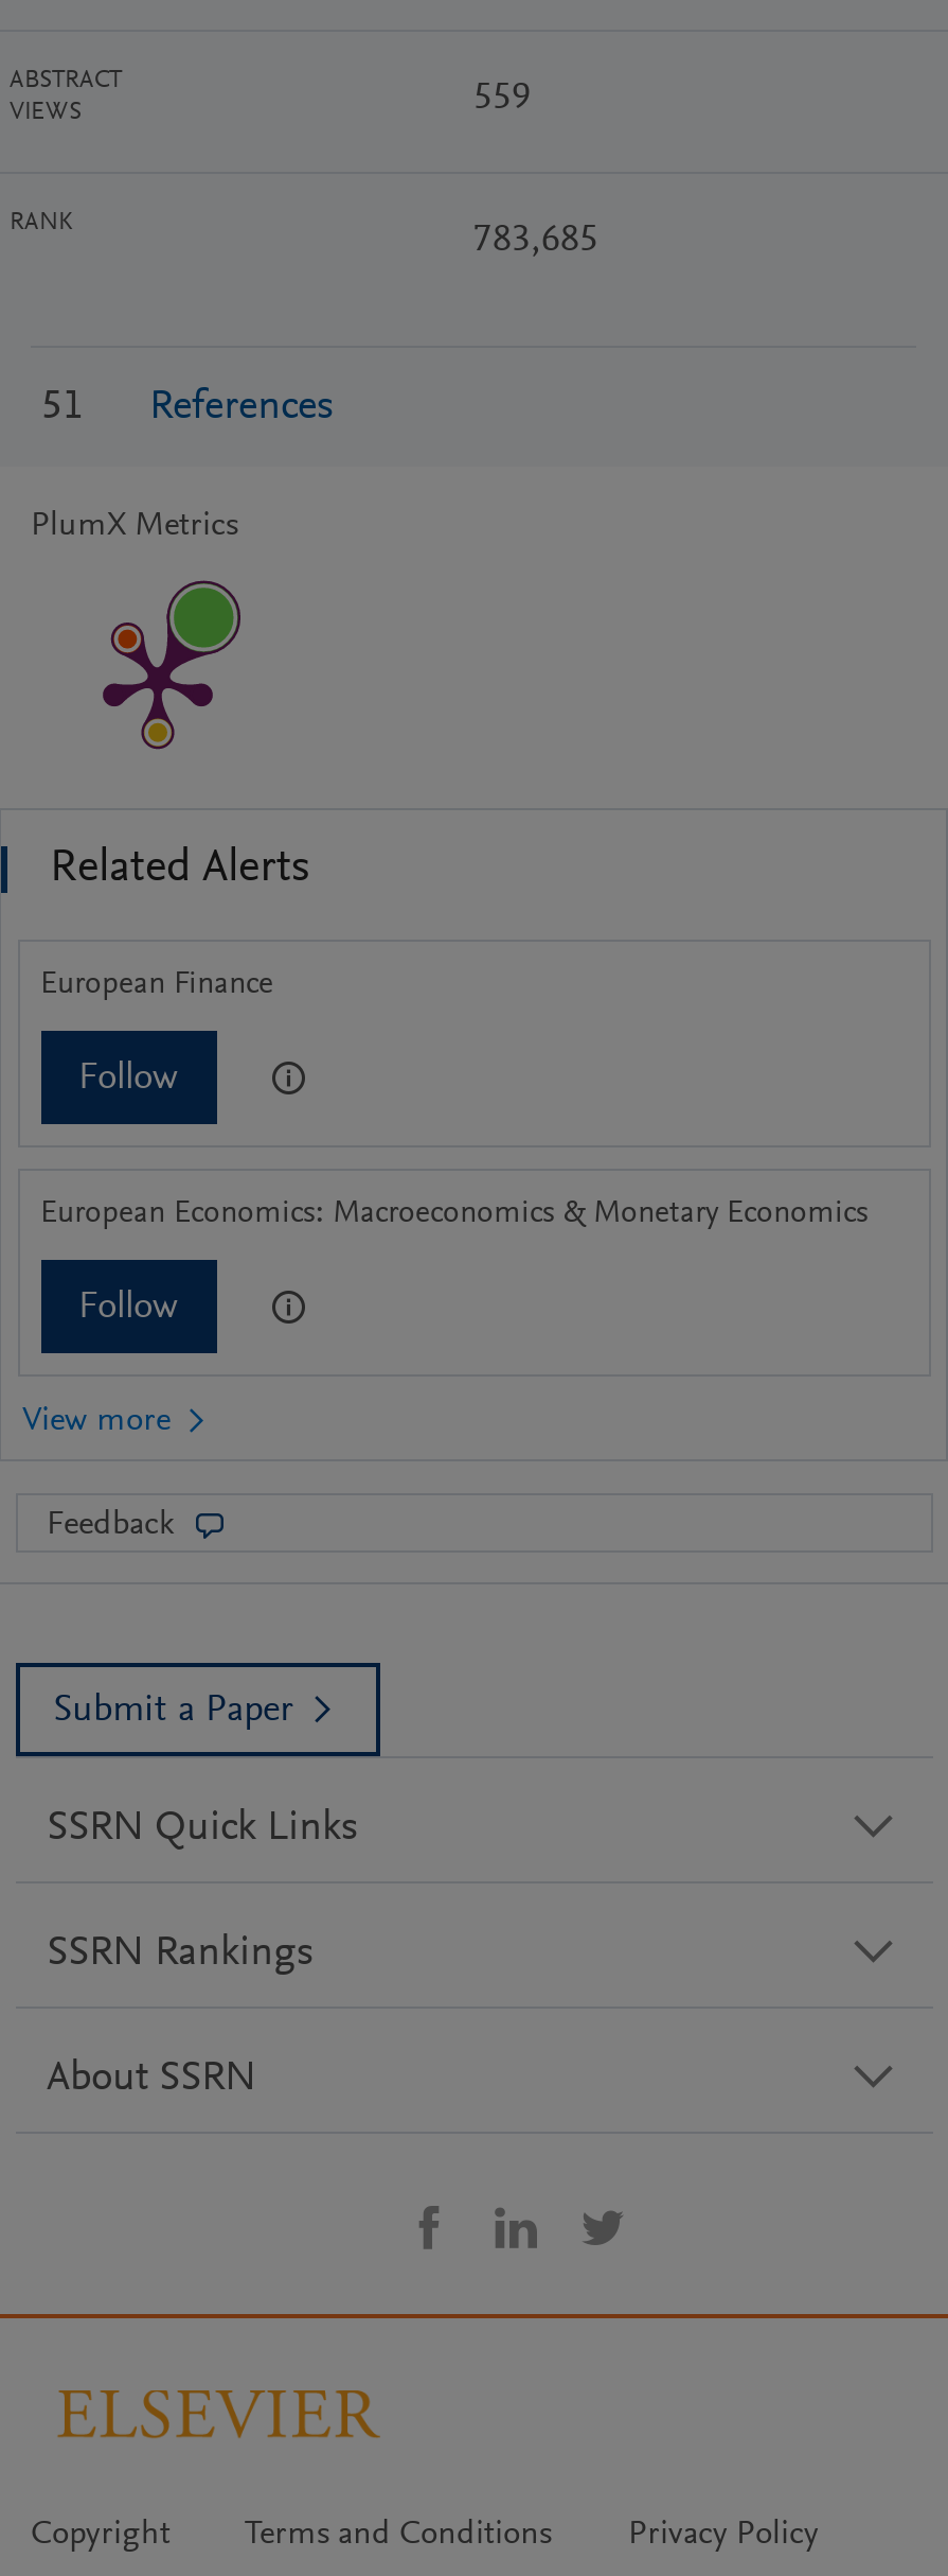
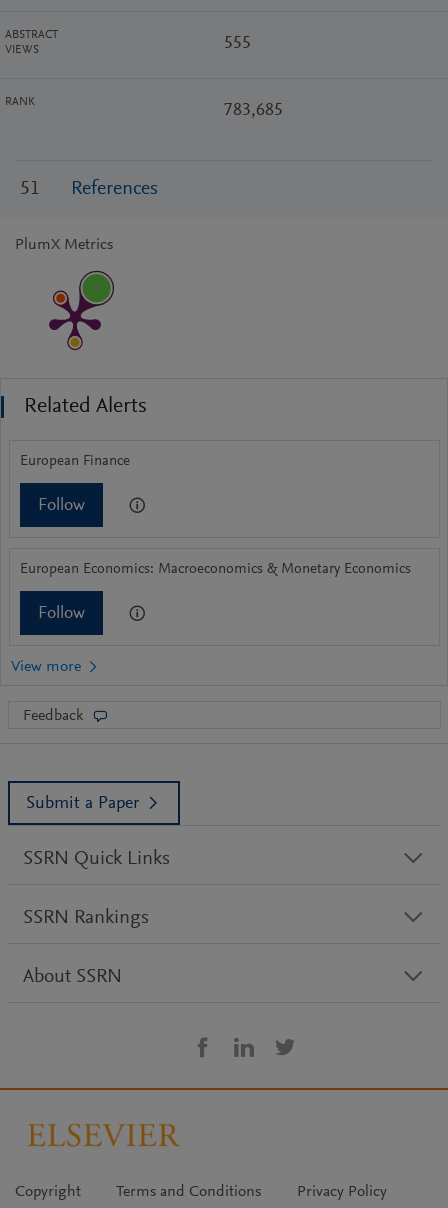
[473,81,531,119] 559 -> [224,35,251,53] 555

